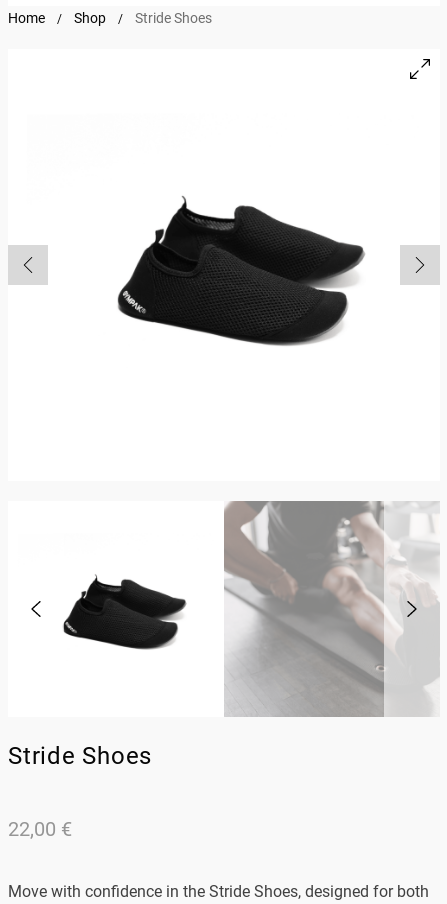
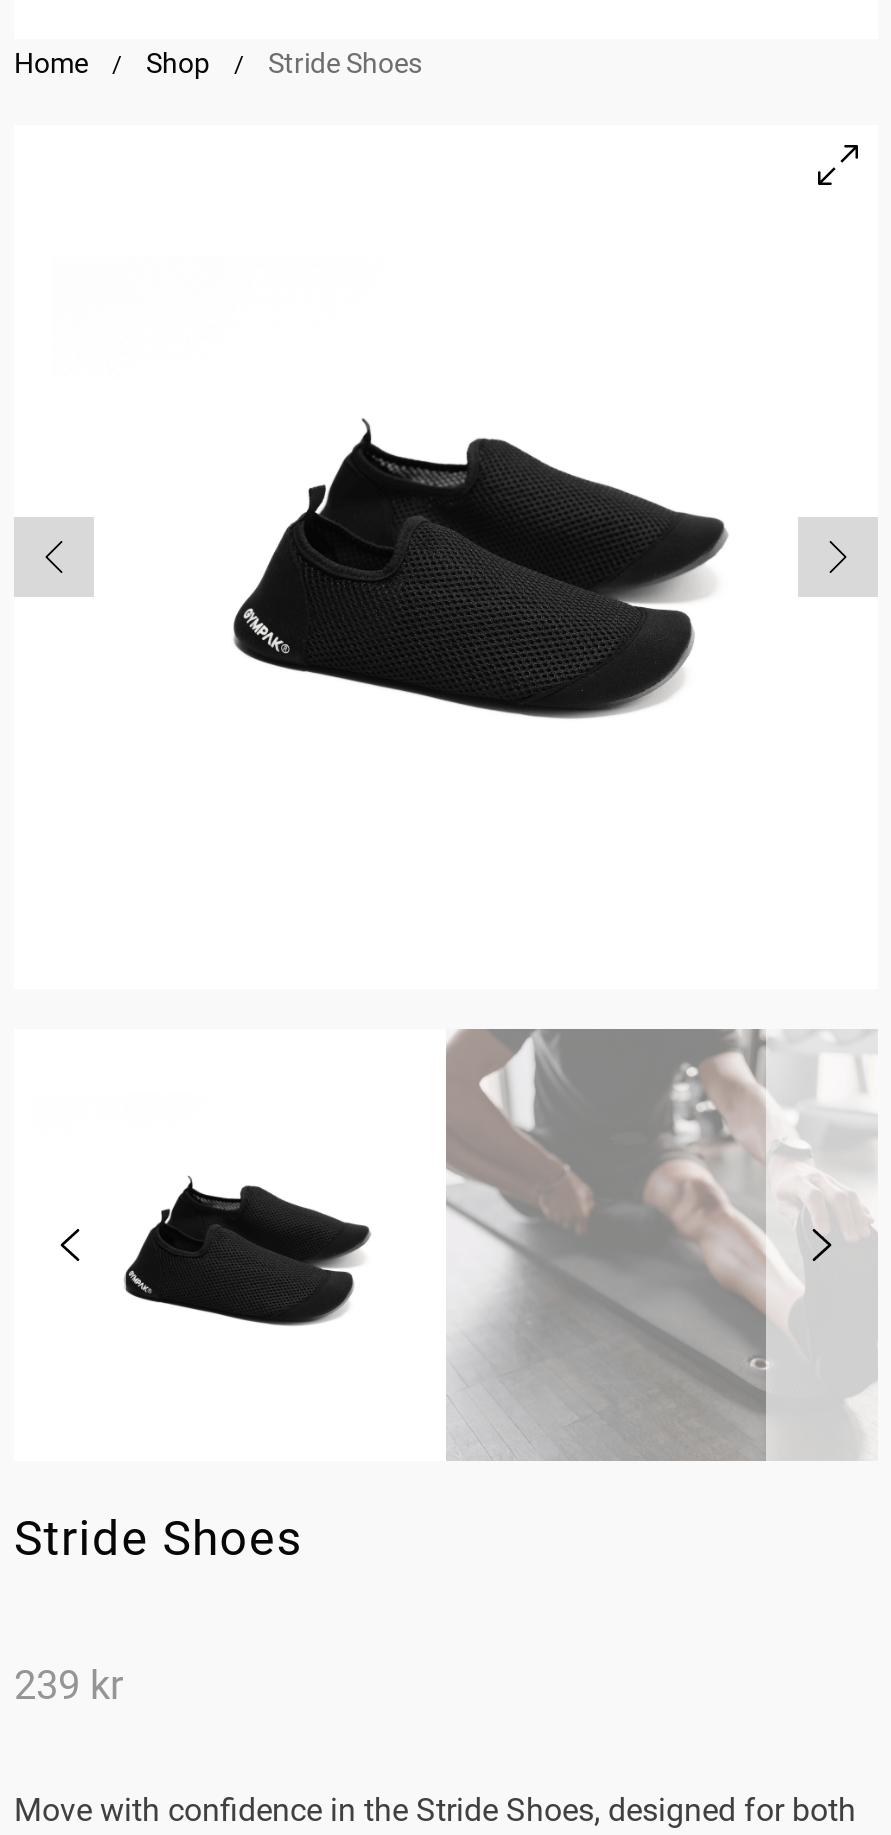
[8,817,72,841] 22,00 € -> [14,1661,124,1709] 239 kr

